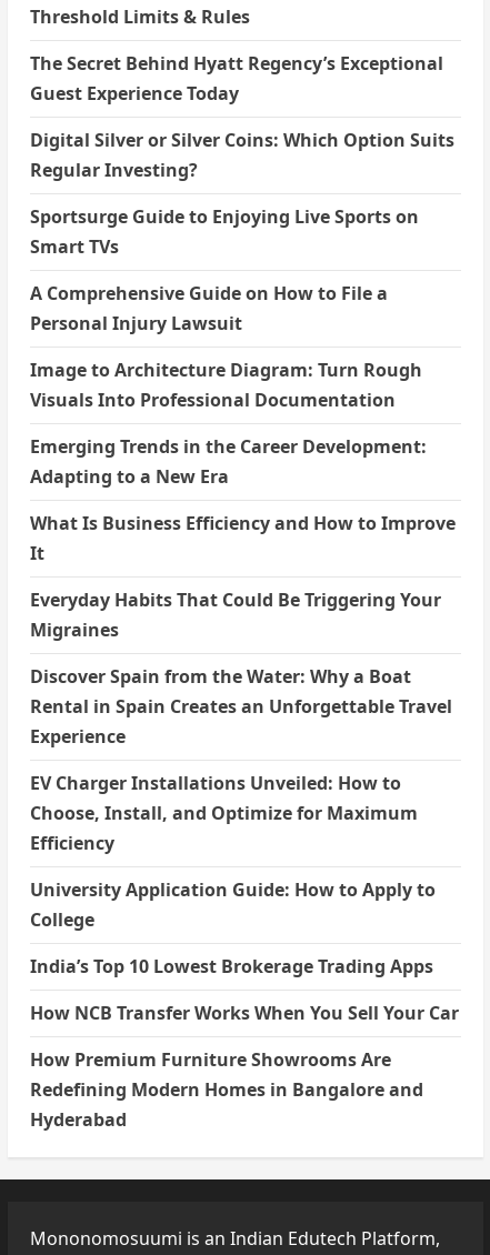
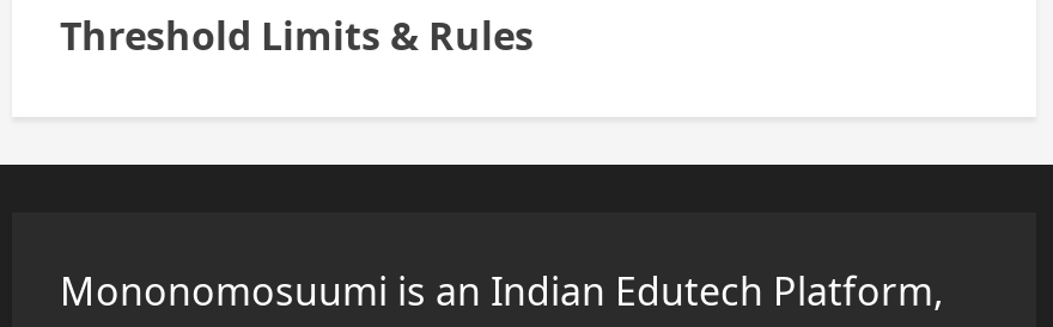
[30,51,459,1132] The Secret Behind Hyatt Regency’s Exceptional | Guest Experience Today | Digital Silver or Silver Coins: Which Option Suits | Regular Investing? | Sportsurge Guide to Enjoying Live Sports on | Smart TVs | A Comprehensive Guide on How to File a | Personal Injury Lawsuit | Image to Architecture Diagram: Turn Rough | Visuals Into Professional Documentation | Emerging Trends in the Career Development: | Adapting to a New Era | What Is Business Efficiency and How to Improve | It | Everyday Habits That Could Be Triggering Your | Migraines | Discover Spain from the Water: Why a Boat | Rental in Spain Creates an Unforgettable Travel | Experience | EV Charger Installations Unveiled: How to | Choose, Install, and Optimize for Maximum | Efficiency | University Application Guide: How to Apply to | College | India’s Top 10 Lowest Brokerage Trading Apps | How NCB Transfer Works When You Sell Your Car | How Premium Furniture Showrooms Are | Redefining Modern Homes in Bangalore and | Hyderabad -> none

